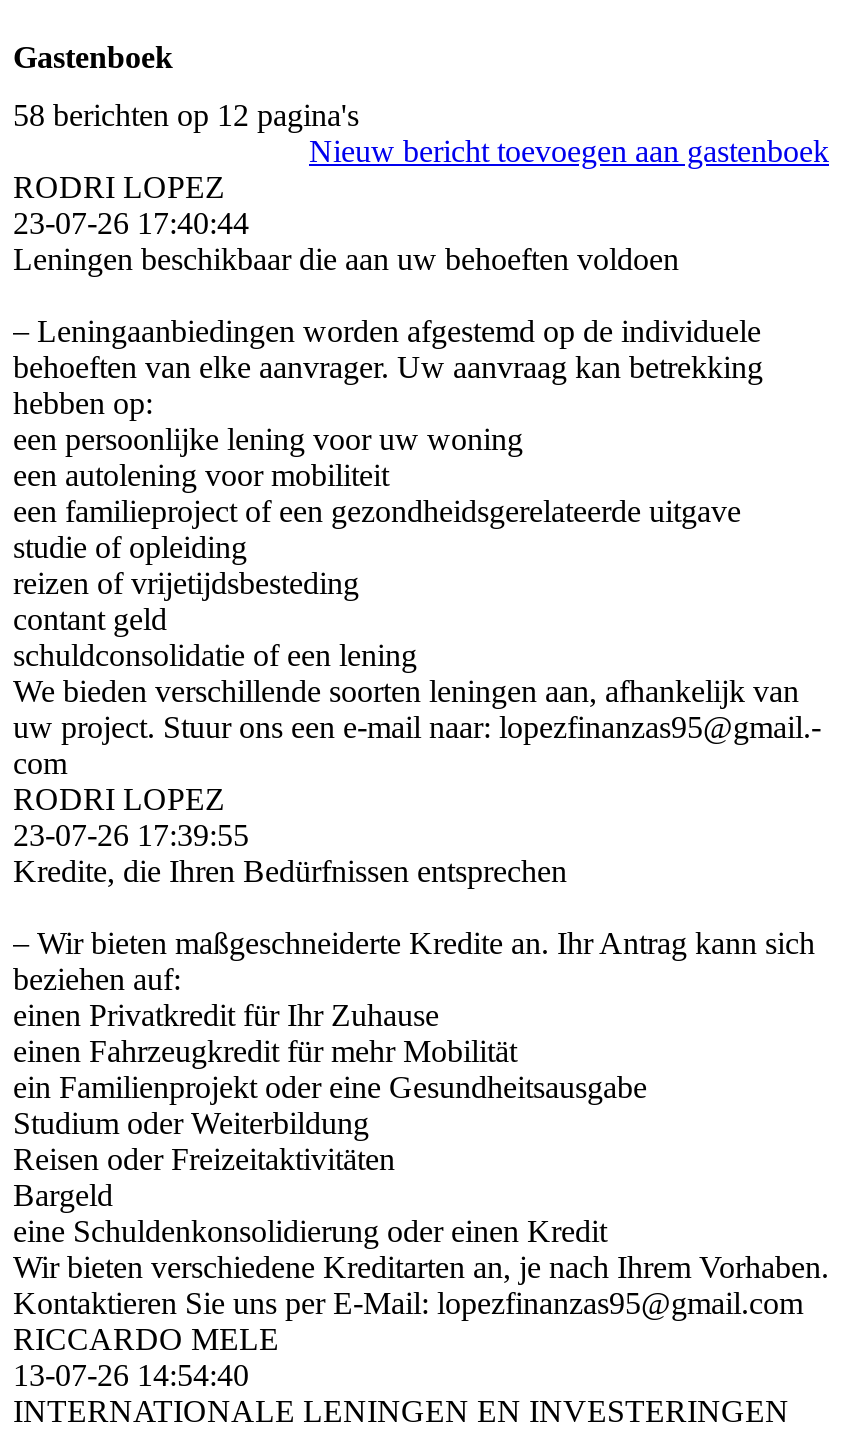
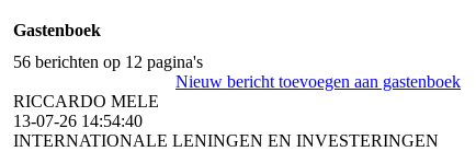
[13,99,359,133] 58 berichten op 12 pagina's -> [13,53,203,72] 56 berichten op 12 pagina's
[13,171,829,1321] RODRI LOPEZ | 23-07-26 17:40:44 | Leningen beschikbaar die aan uw behoeften voldoen | – Leningaanbiedingen worden afgestemd op de individuele | behoeften van elke aanvrager. Uw aanvraag kan betrekking | hebben op: | een persoonlijke lening voor uw woning | een autolening voor mobiliteit | een familieproject of een gezondheidsgerelateerde uitgave | studie of opleiding | reizen of vrijetijdsbesteding | contant geld | schuldconsolidatie of een lening | We bieden verschillende soorten leningen aan, afhankelijk van | uw project. Stuur ons een e-mail naar: lopezfinanzas95@gmail. | com | RODRI LOPEZ | 23-07-26 17:39:55 | Kredite, die Ihren Bedürfnissen entsprechen | – Wir bieten maßgeschneiderte Kredite an. Ihr Antrag kann sich | beziehen auf: | einen Privatkredit für Ihr Zuhause | einen Fahrzeugkredit für mehr Mobilität | ein Familienprojekt oder eine Gesundheitsausgabe | Studium oder Weiterbildung | Reisen oder Freizeitaktivitäten | Bargeld | eine Schuldenkonsolidierung oder einen Kredit | Wir bieten verschiedene Kreditarten an, je nach Ihrem Vorhaben. | Kontaktieren Sie uns per E-Mail: lopezfinanzas95@gmail.com -> none

